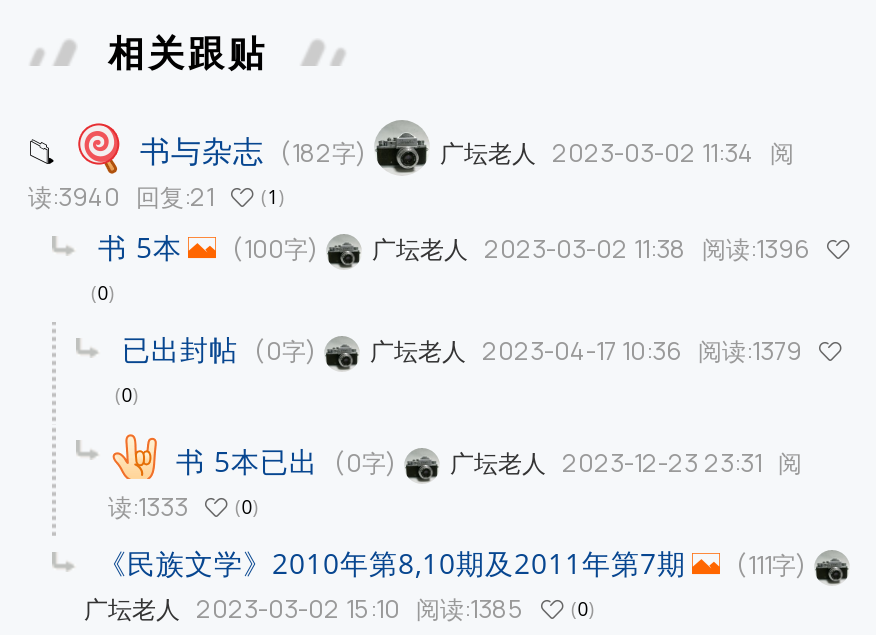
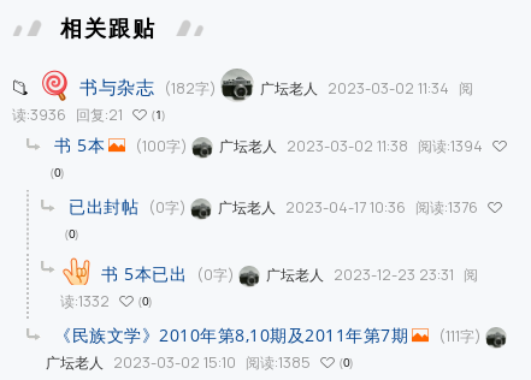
[28,180,279,214] 读:3940 回复:21 1 -> [12,105,162,126] 读:3936 回复:21 1
[372,232,810,266] 广坛老人 2023-03-02 11:38 阅读:1396 -> [219,136,483,157] 广坛老人 2023-03-02 11:38 阅读:1394
[370,334,802,368] 广坛老人 2023-04-17 10:36 阅读:1379 -> [218,198,478,218] 广坛老人 2023-04-17 10:36 阅读:1376
[108,490,253,524] 读:1333 0 -> [60,291,148,312] 读:1332 0

